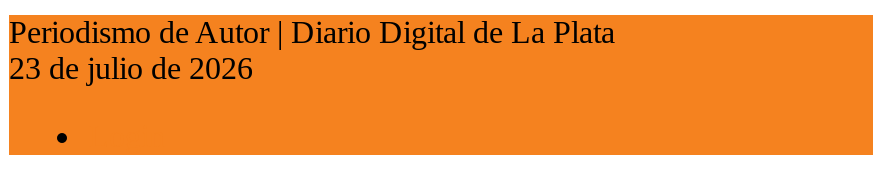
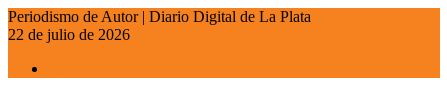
[9,51,253,85] 23 de julio de 2026 -> [8,26,130,43] 22 de julio de 2026

